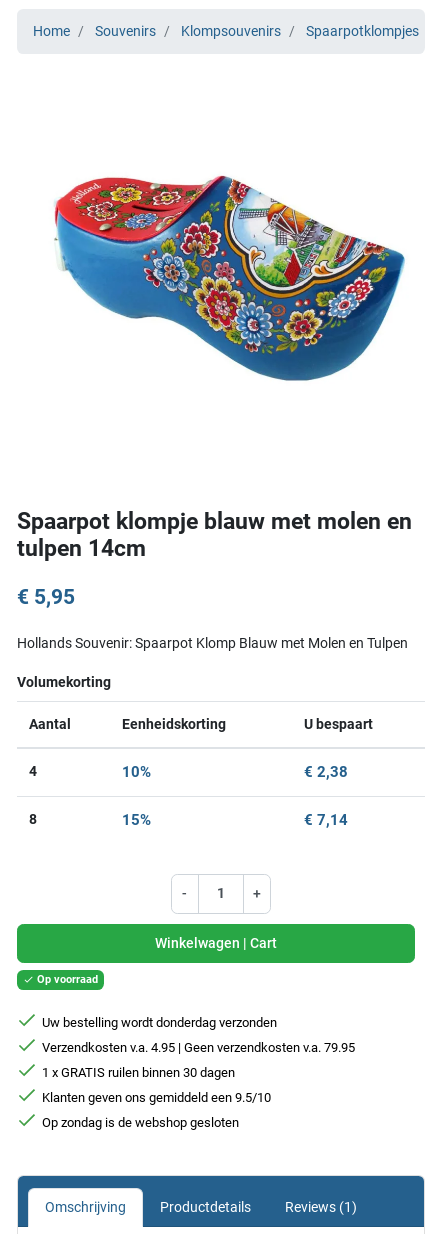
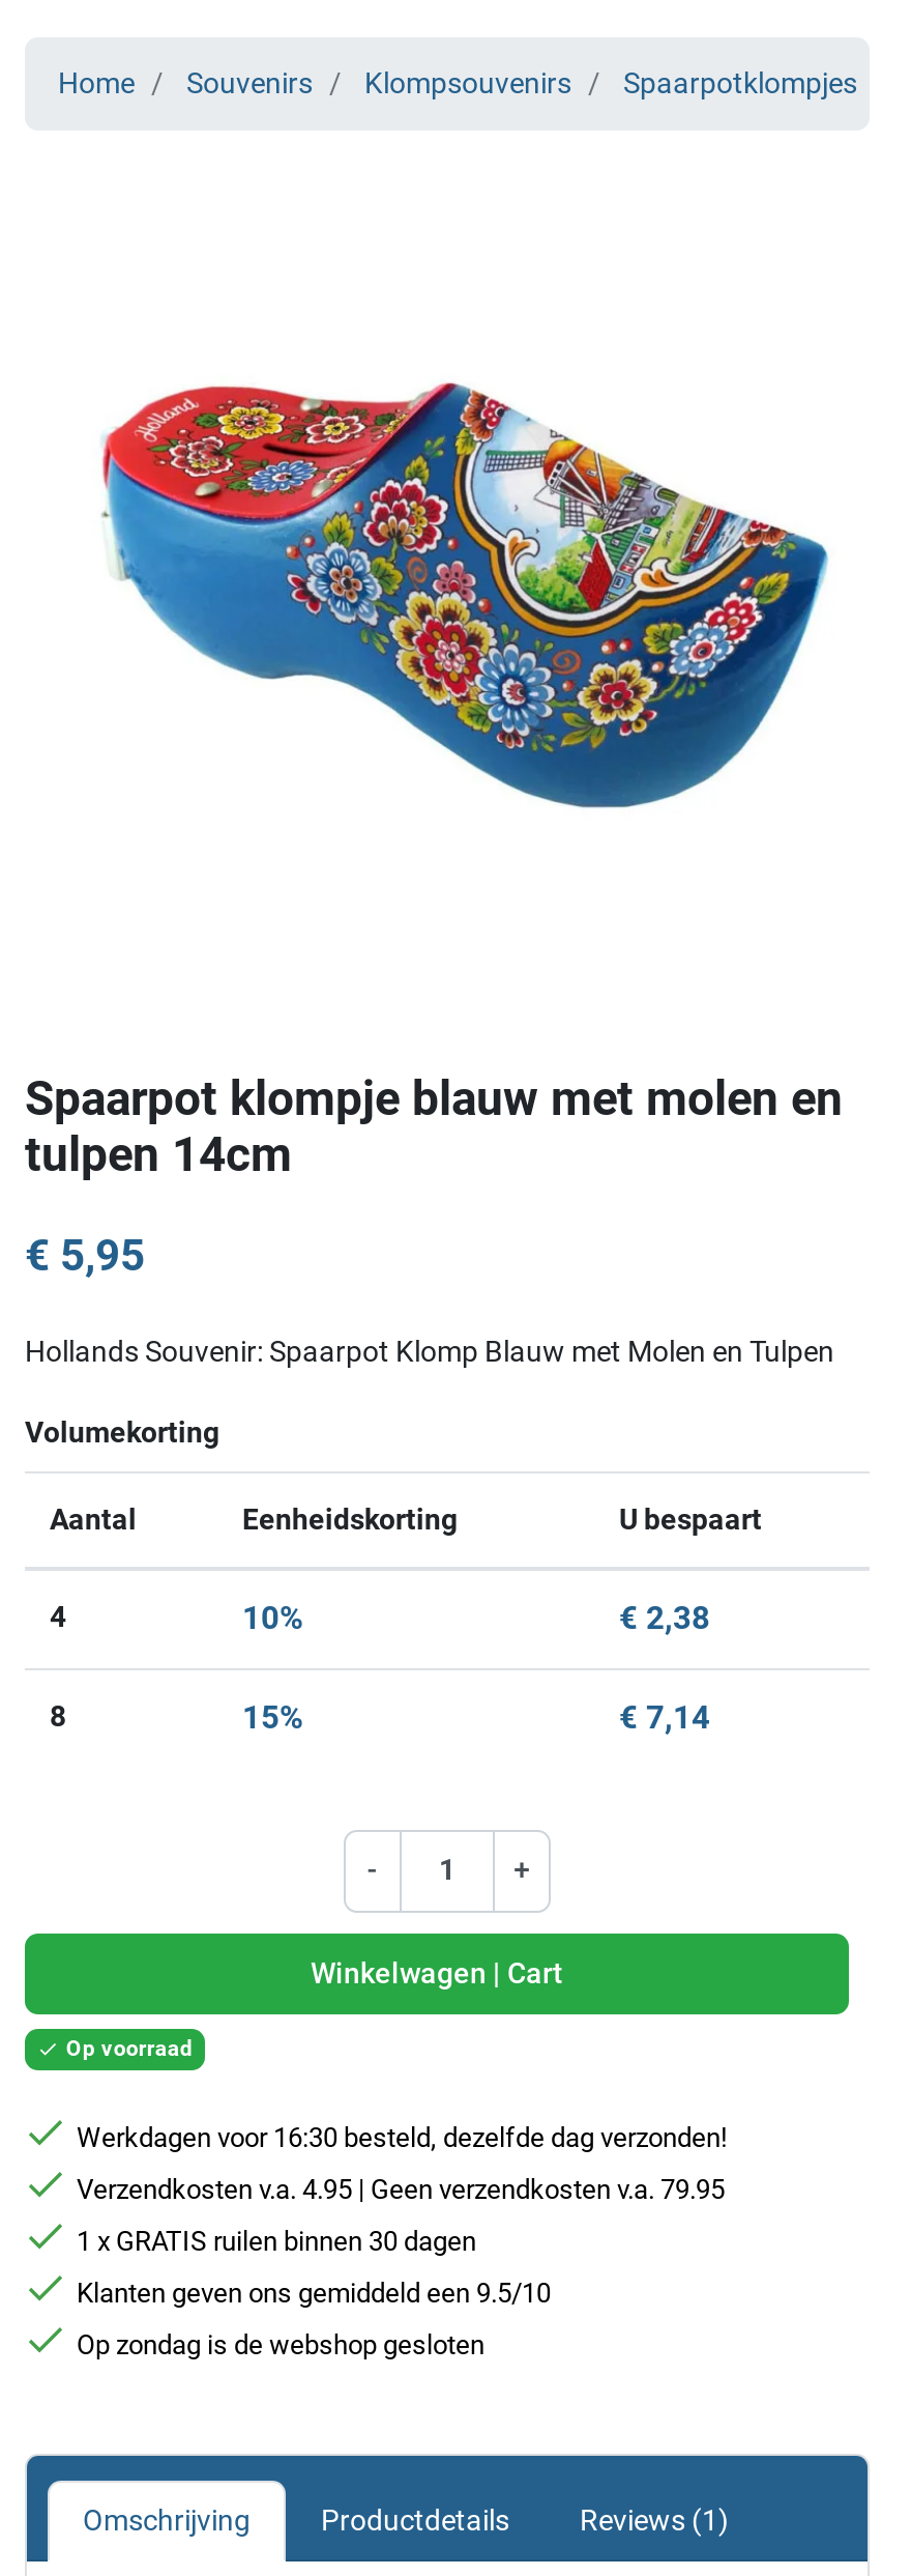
[42,1015,277,1030] Uw bestelling wordt donderdag verzonden -> [77,2122,727,2153] Werkdagen voor 16:30 besteld, dezelfde dag verzonden!

